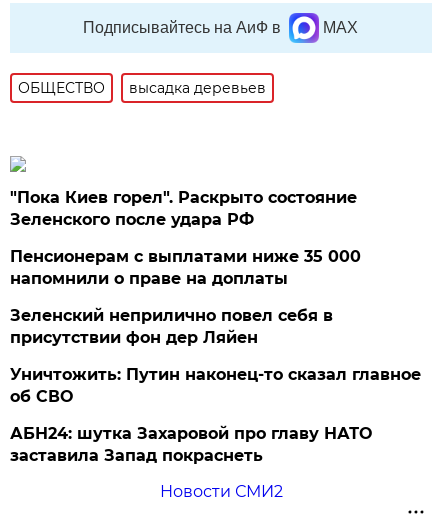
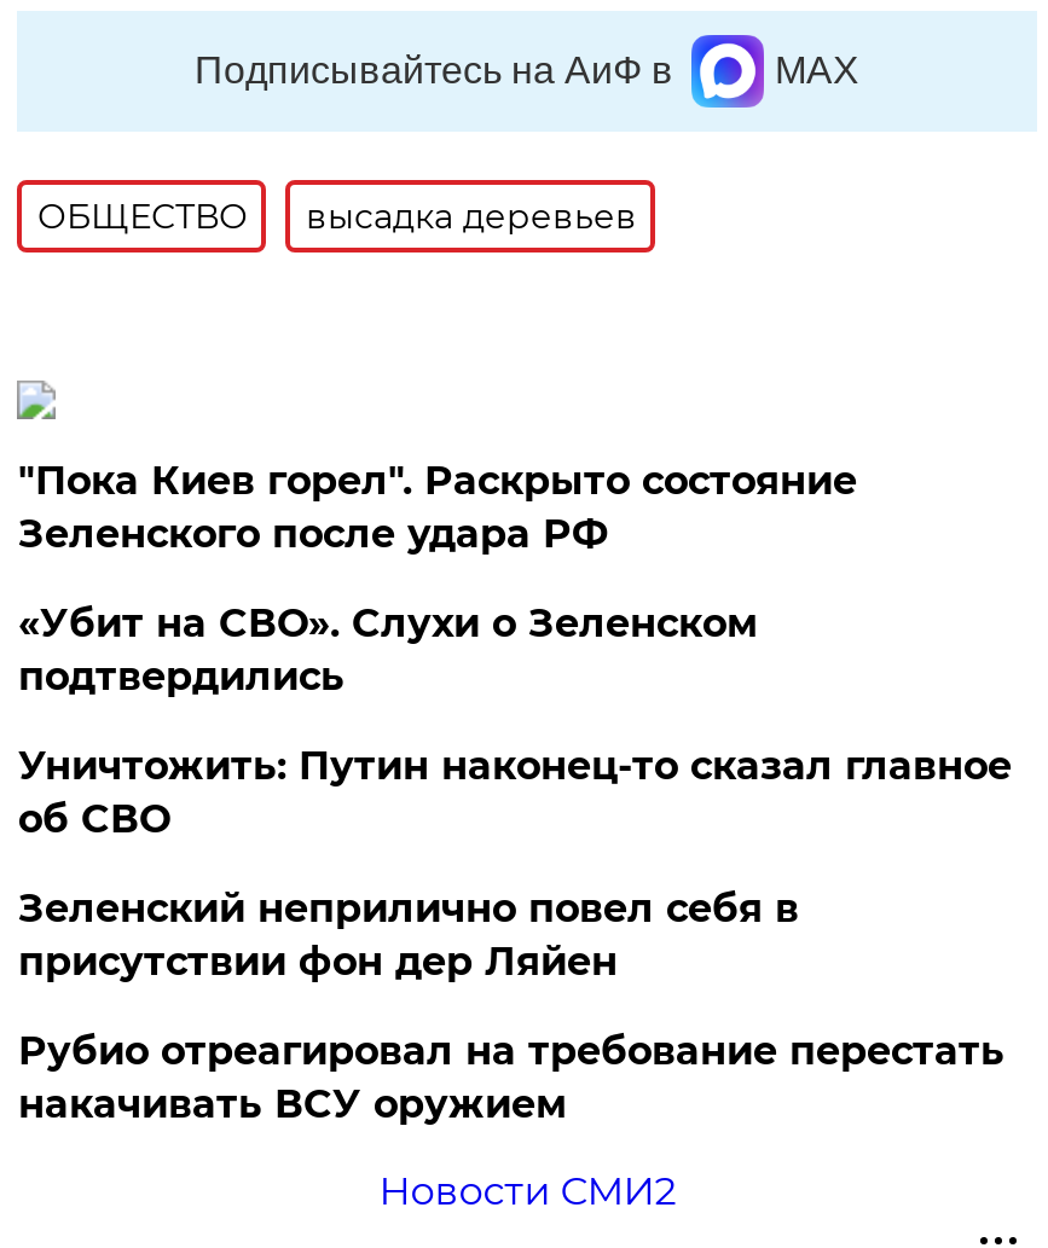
[10,247,361,288] Пенсионерам с выплатами ниже 35 000 | напомнили о праве на доплаты -> [18,600,758,700] «Убит на СВО». Слухи о Зеленском | подтвердились
moved [10,306,333,347] -> [18,886,799,985]: Зеленский неприлично повел cебя в | присутствии фон дер Ляйен
moved [10,365,421,406] -> [18,743,1011,842]: Уничтожить: Путин наконец-то сказал главное | об СВО
[10,424,372,465] АБН24: шутка Захаровой про главу НАТО | заставила Запад покраснеть -> [18,1028,1004,1127] Рубио отреагировал на требование перестать | накачивать ВСУ оружием

